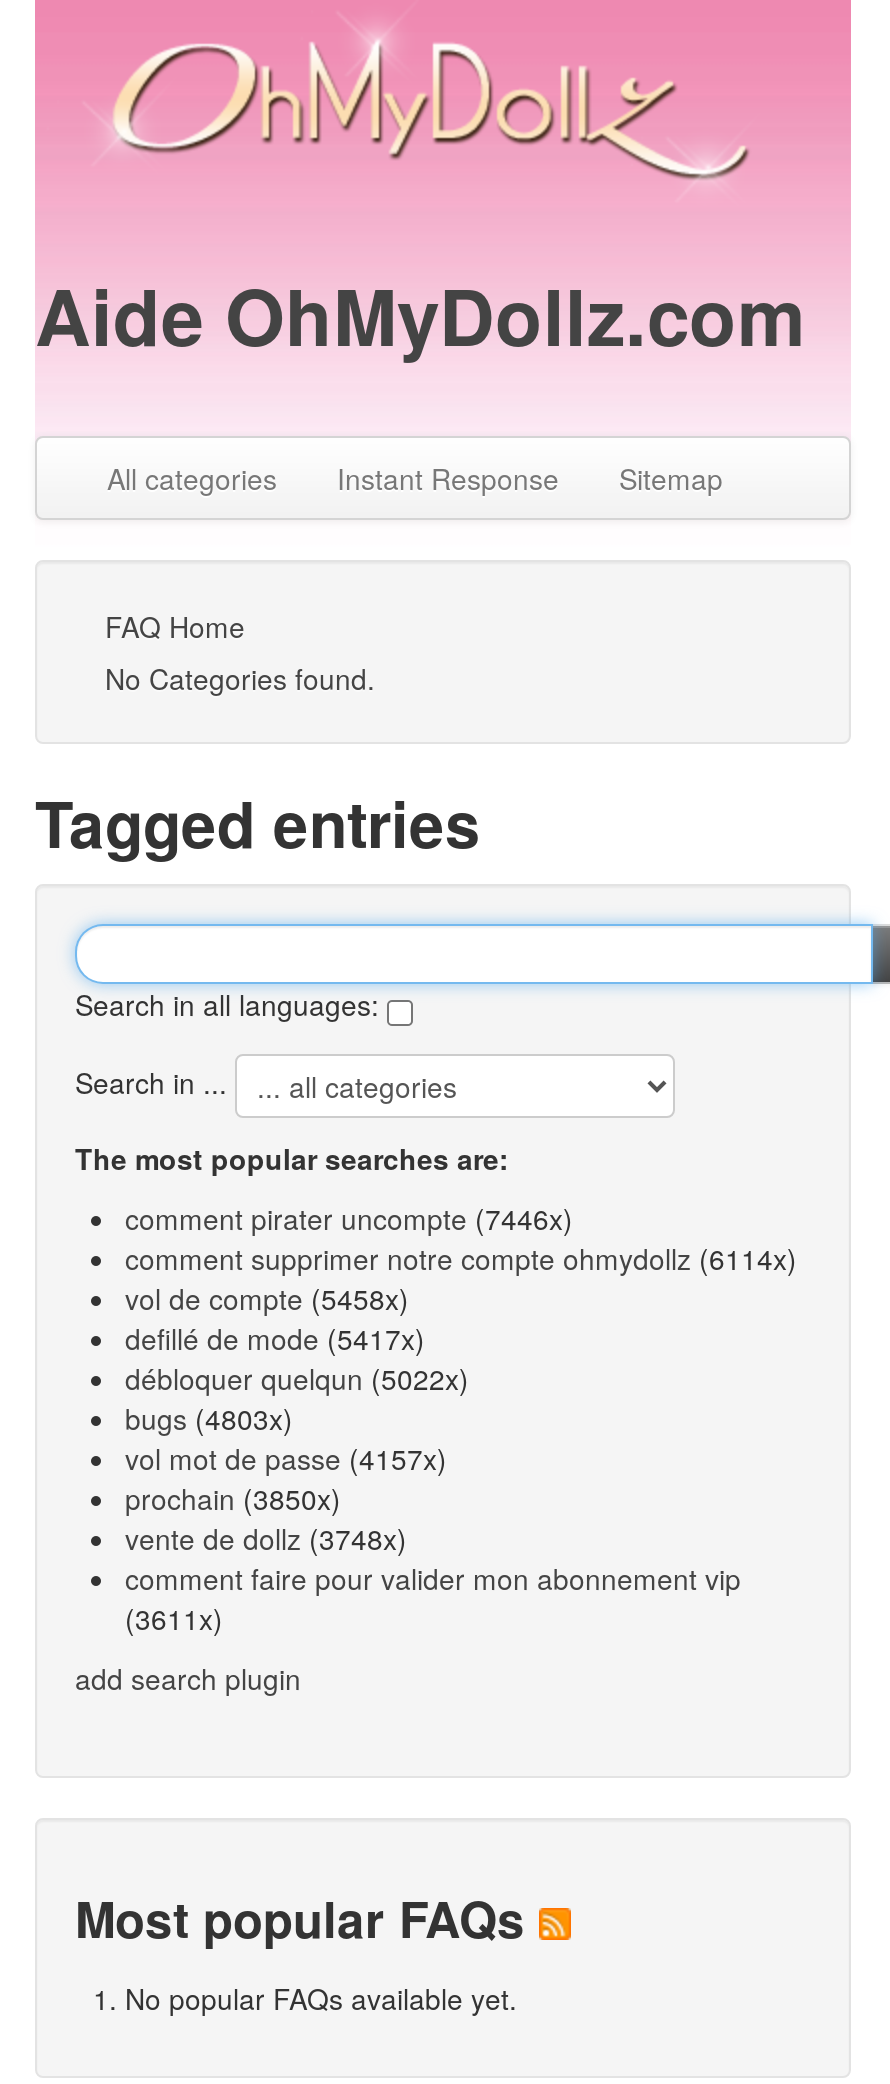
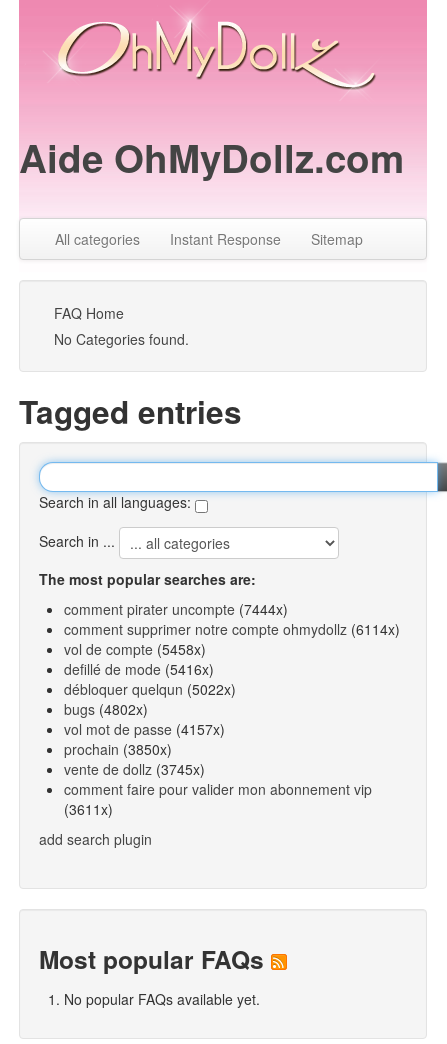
[125,1198,573,1238] comment pirater uncompte (7446x) -> [64,599,288,619] comment pirater uncompte (7444x)
[125,1318,425,1358] defillé de mode (5417x) -> [64,659,214,679] defillé de mode (5416x)
[125,1398,293,1438] bugs (4803x) -> [64,699,148,719] bugs (4802x)
[125,1518,407,1558] vente de dollz (3748x) -> [64,759,205,779] vente de dollz (3745x)

